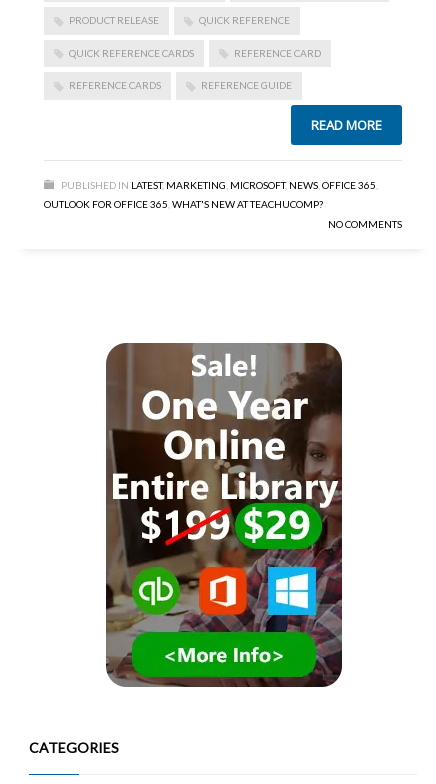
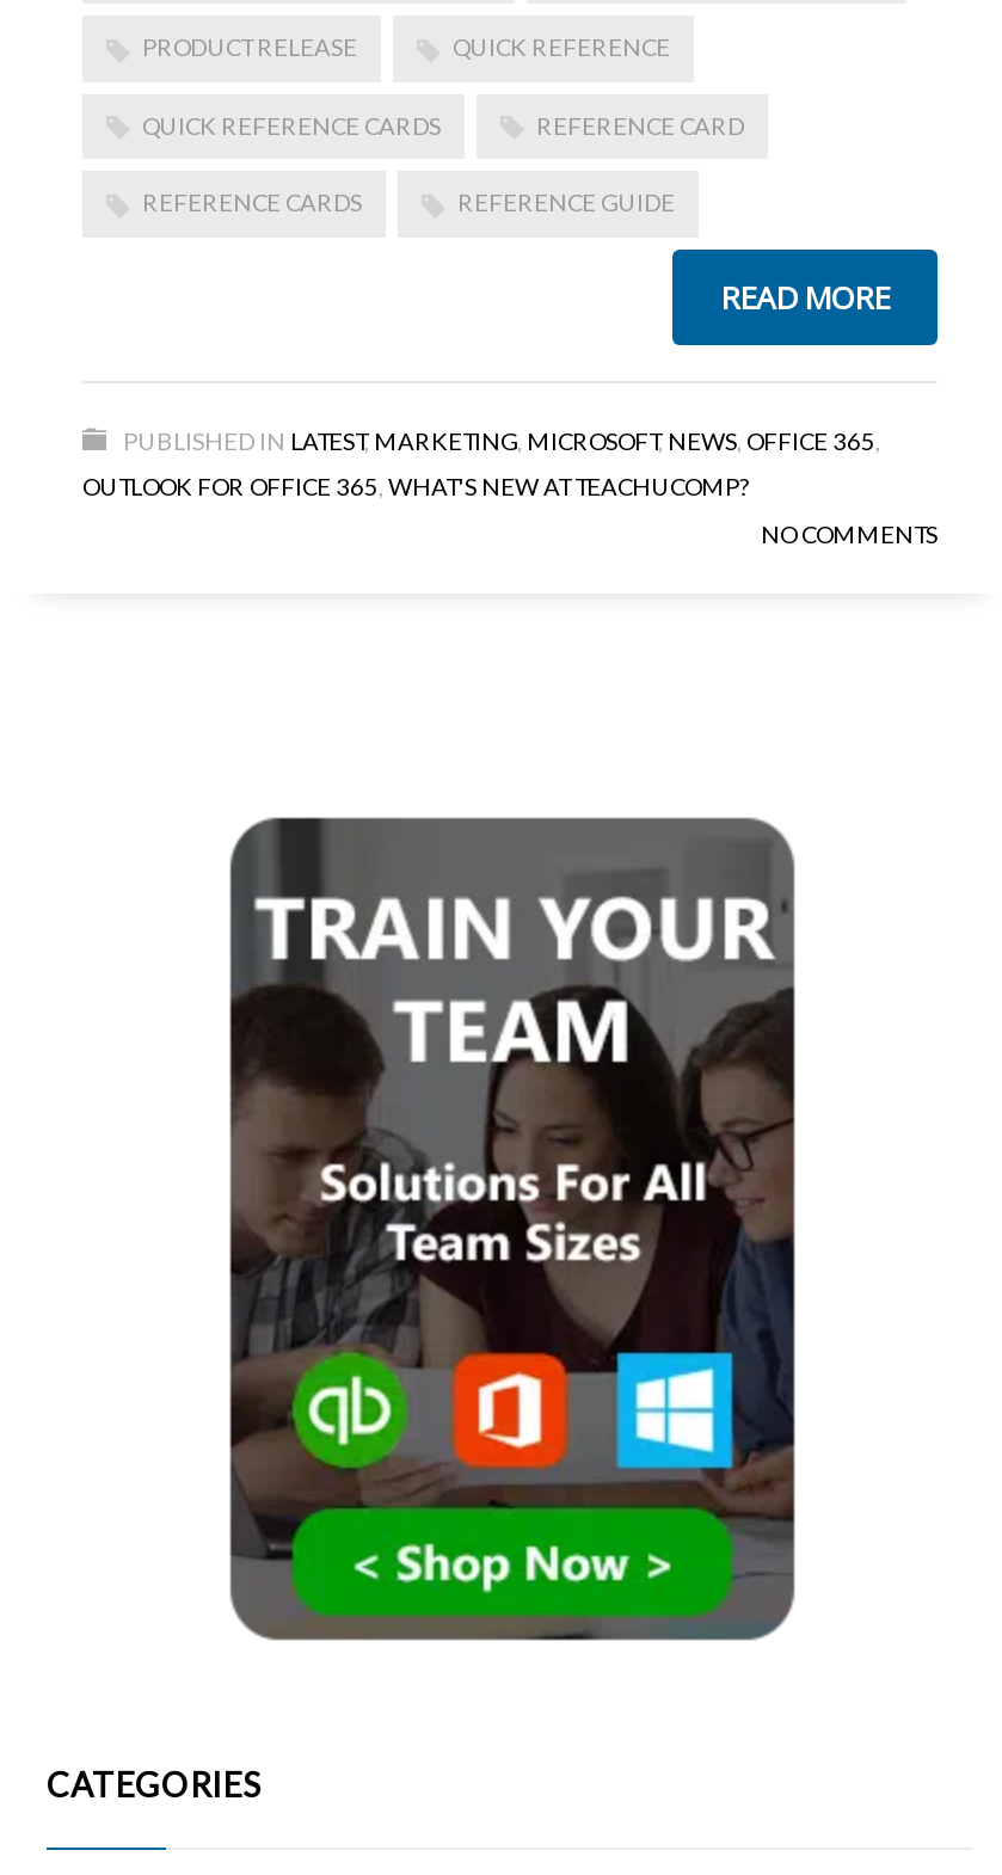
[106,343,342,686] [image] -> [233,818,797,1640] [image]

